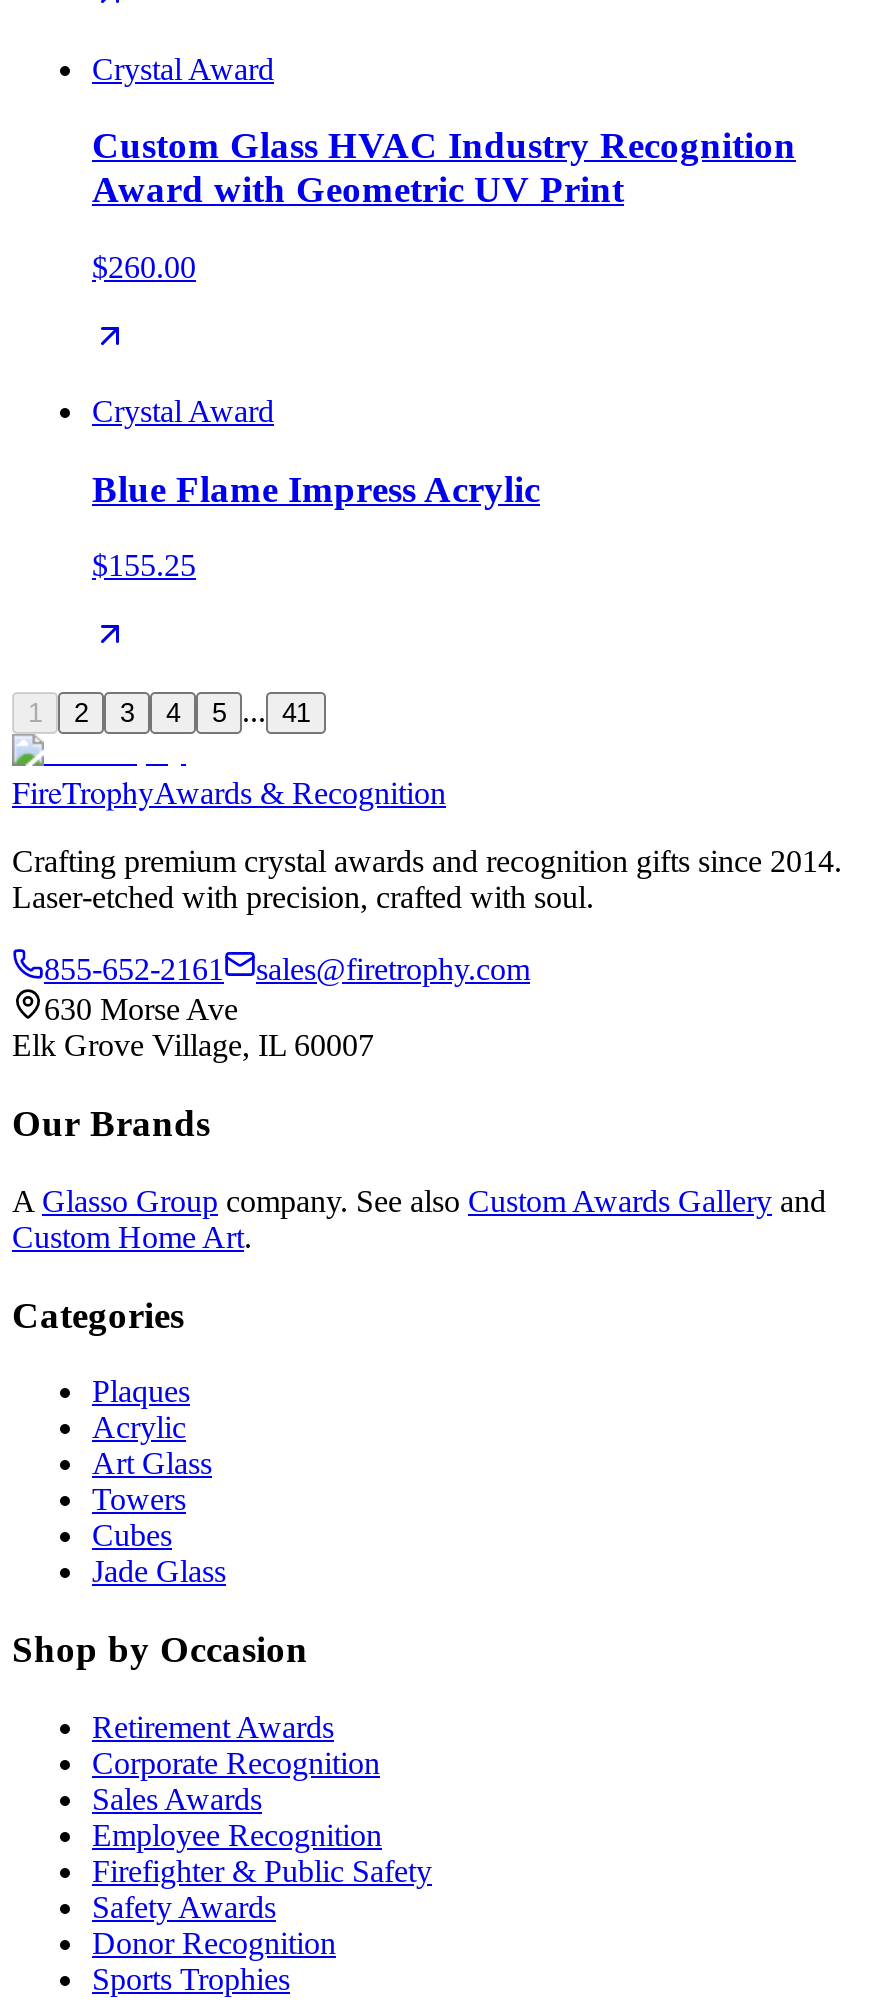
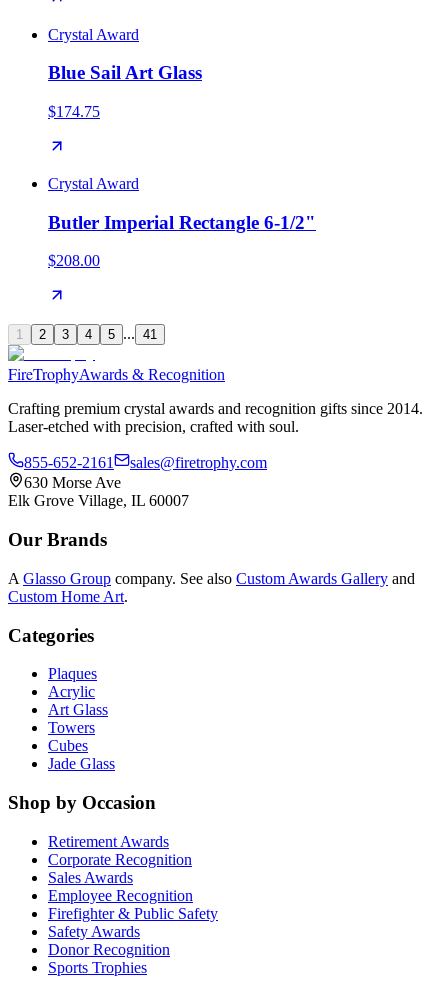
[92,124,796,210] Custom Glass HVAC Industry Recognition | Award with Geometric UV Print -> [48,62,202,83] Blue Sail Art Glass
[92,250,196,284] $260.00 -> [48,103,100,120] $174.75
[92,467,540,509] Blue Flame Impress Acrylic -> [48,212,316,233] Butler Imperial Rectangle 6-1/2"
[92,549,196,583] $155.25 -> [48,252,100,269] $208.00

